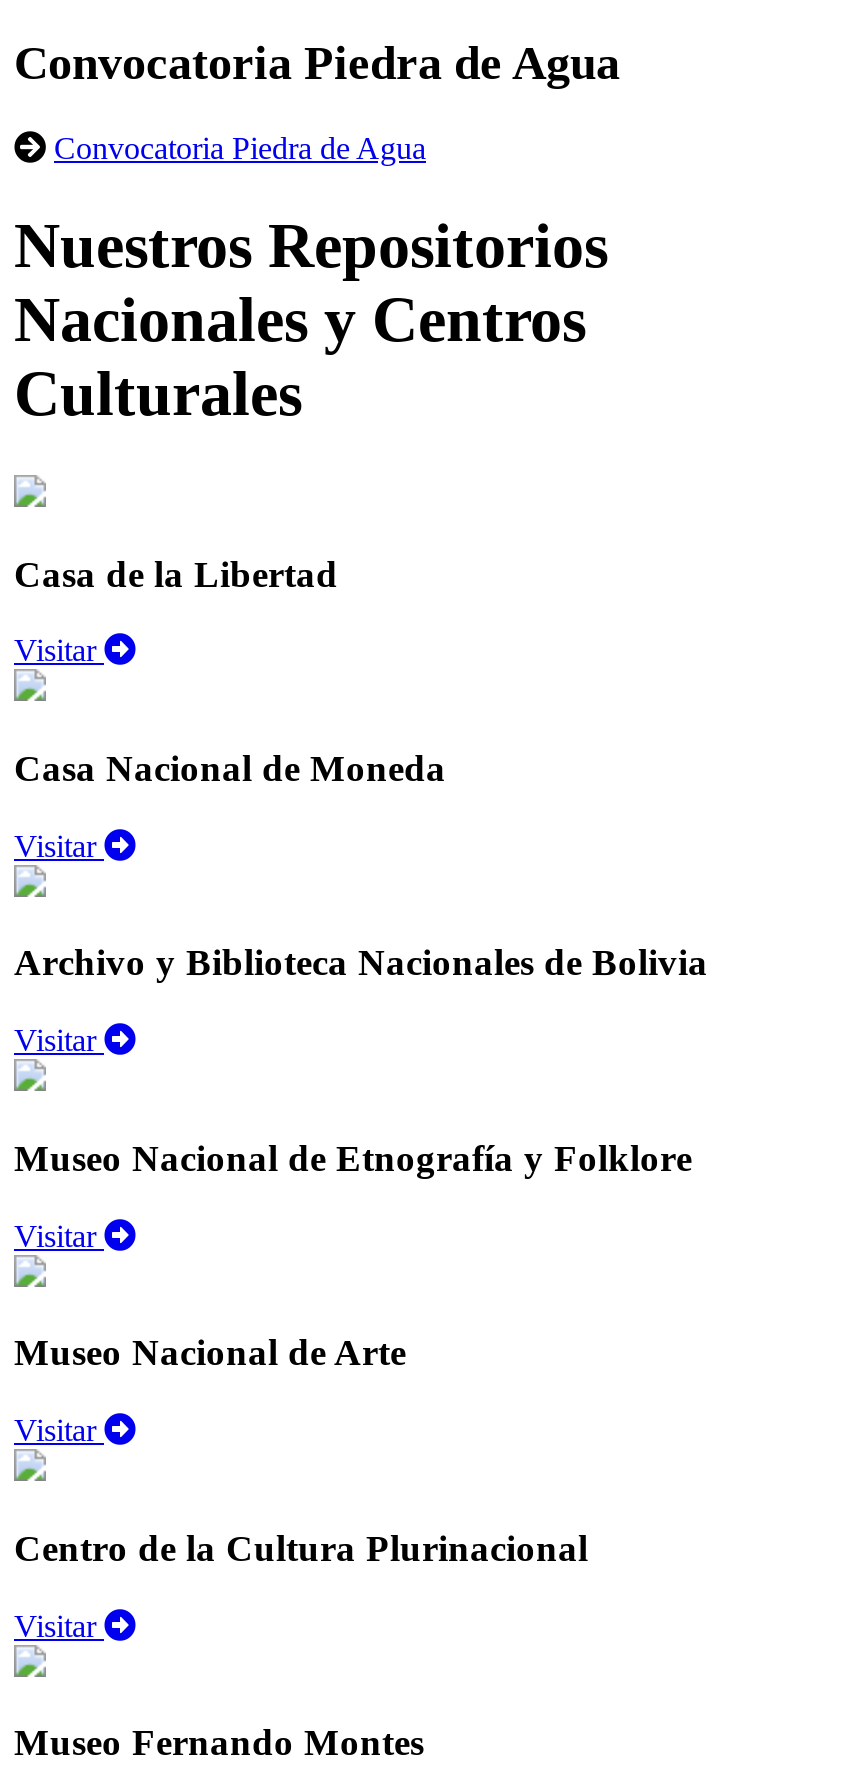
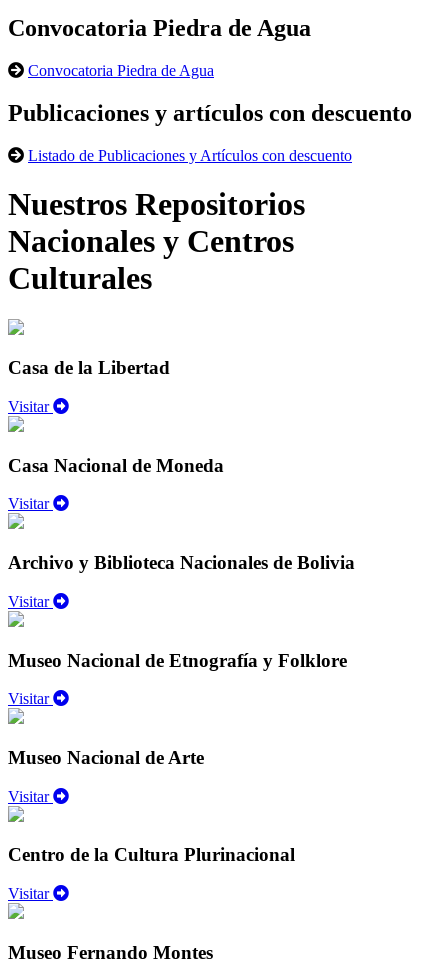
none -> [8,100,412,164] Publicaciones y artículos con descuento | Listado de Publicaciones y Artículos con descuento

